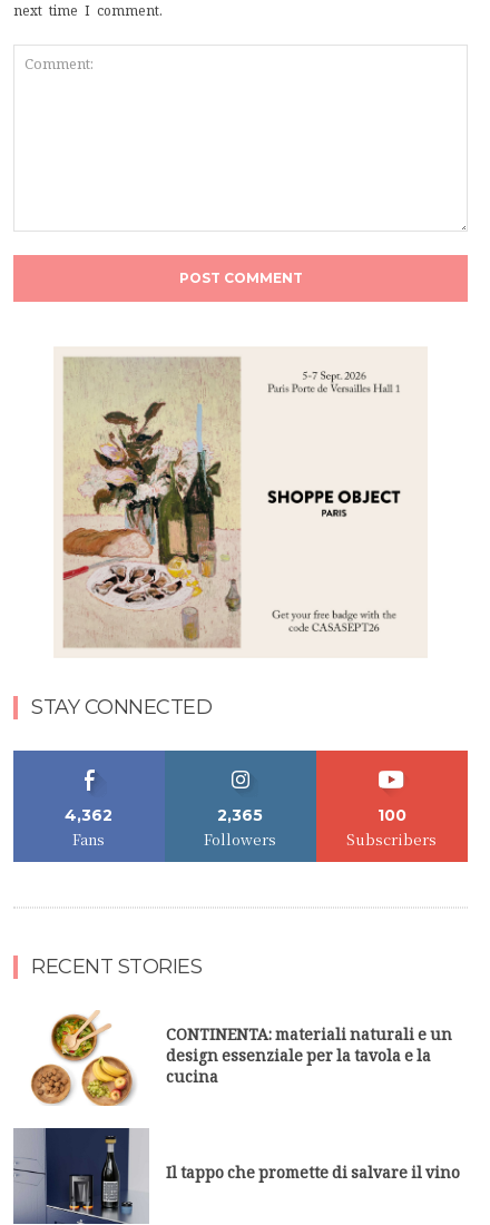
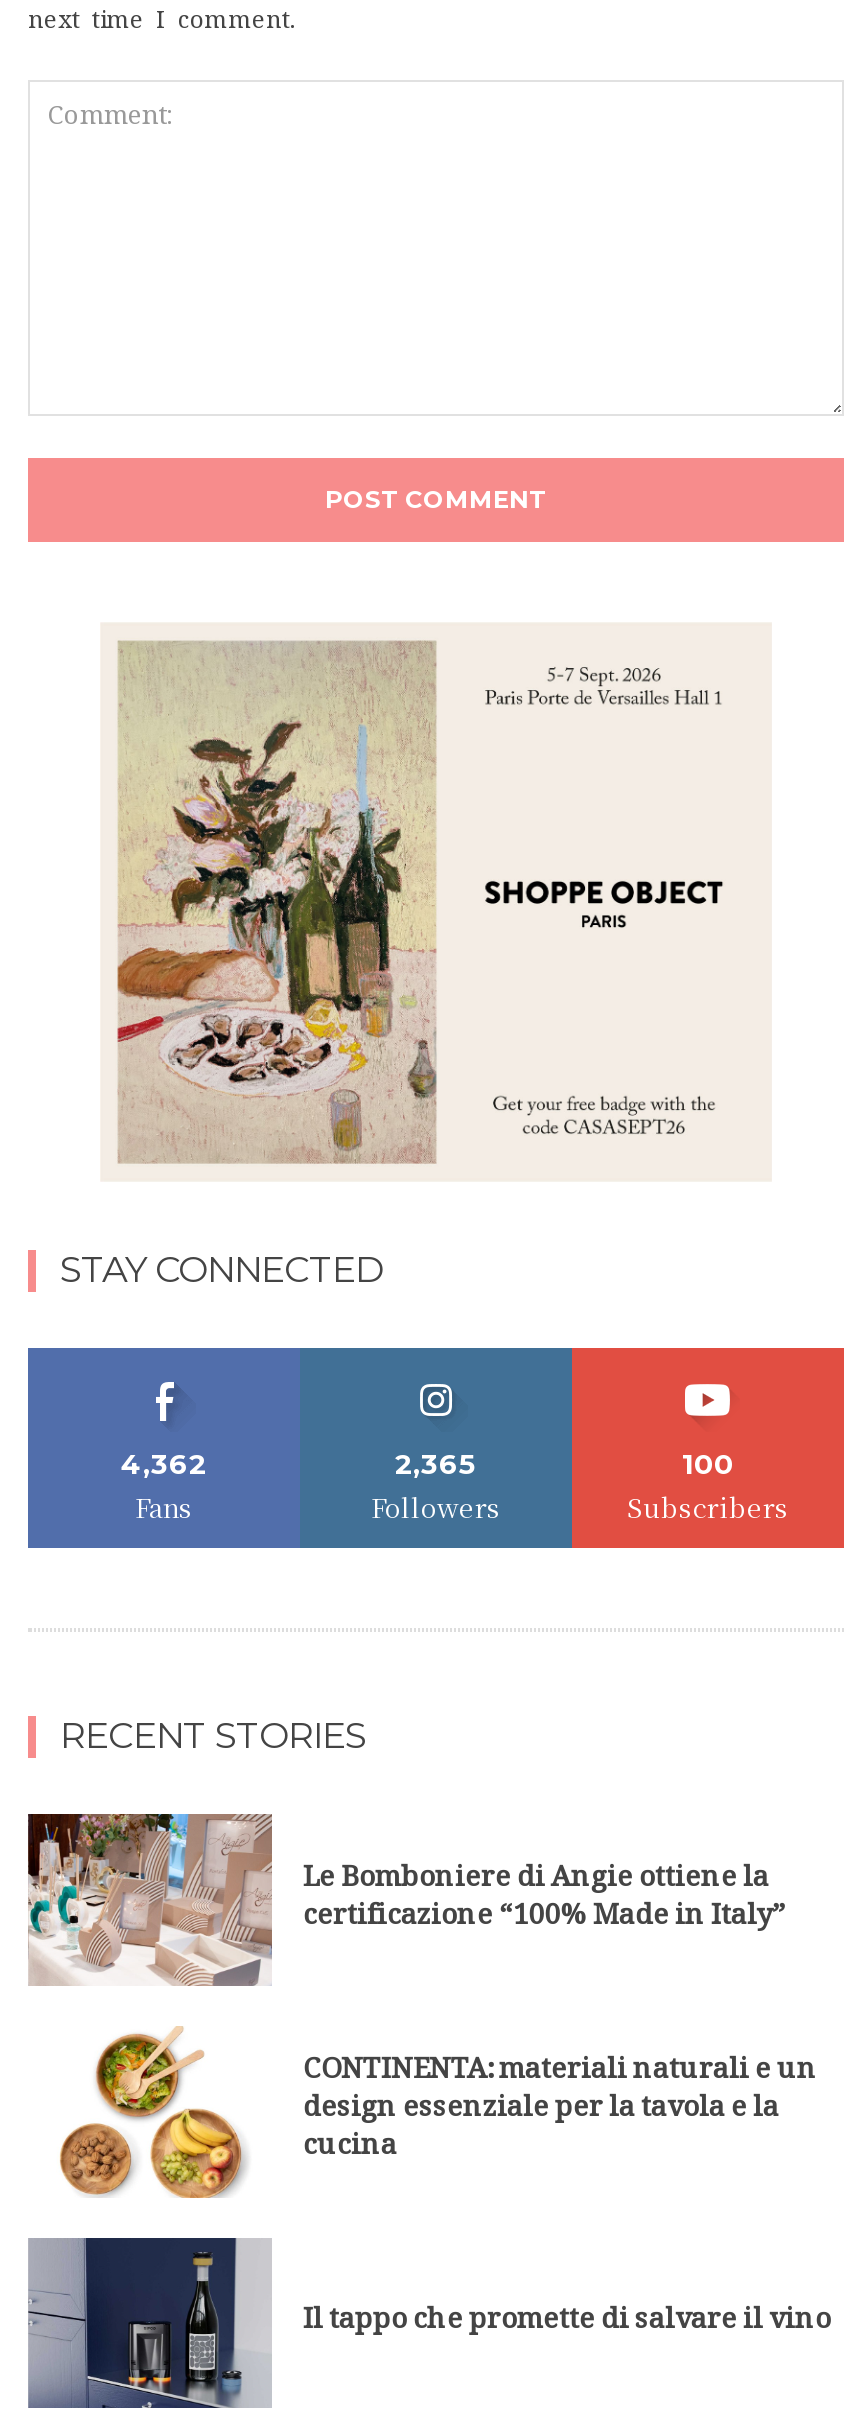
none -> [26,1812,787,1988] [image] | Le Bomboniere di Angie ottiene la | certificazione “100% Made in Italy”

